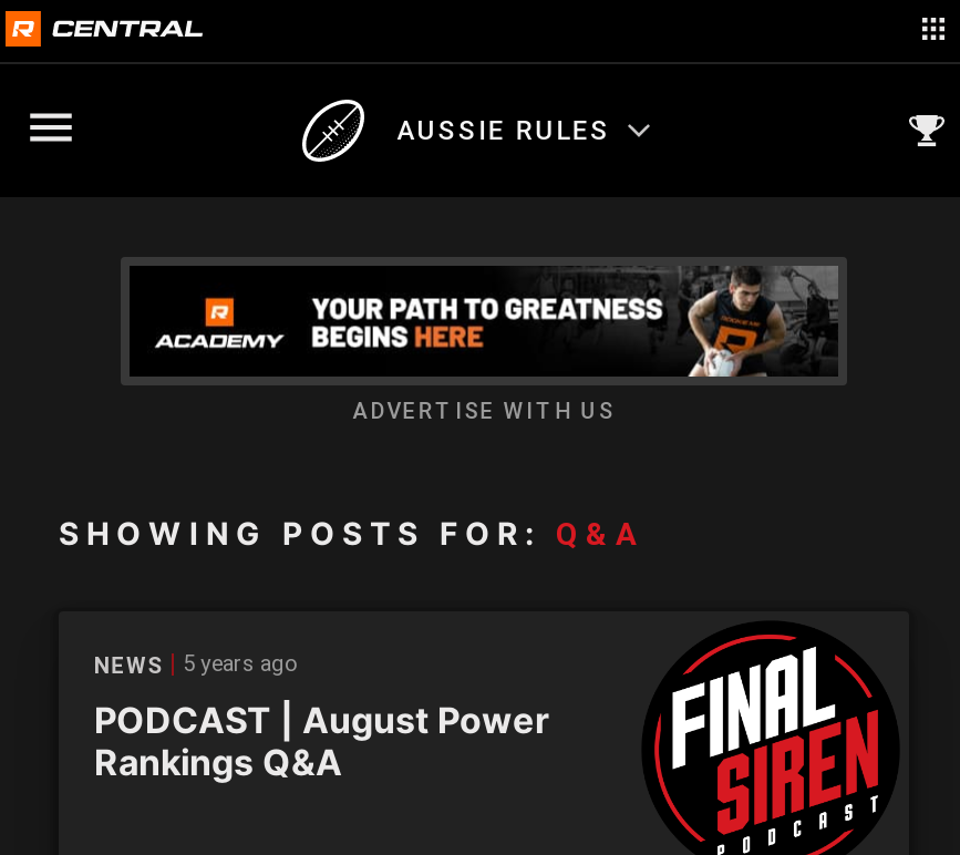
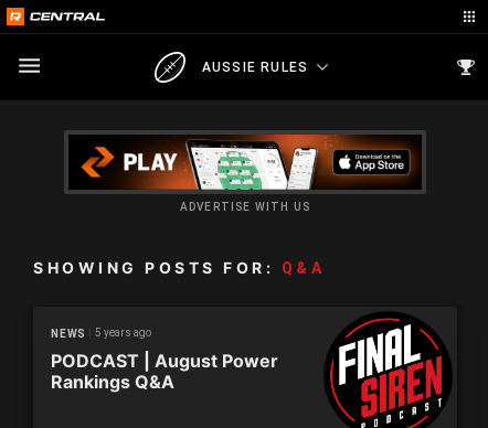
[154,266,838,379] [image] -> [81,133,422,191] [image]

